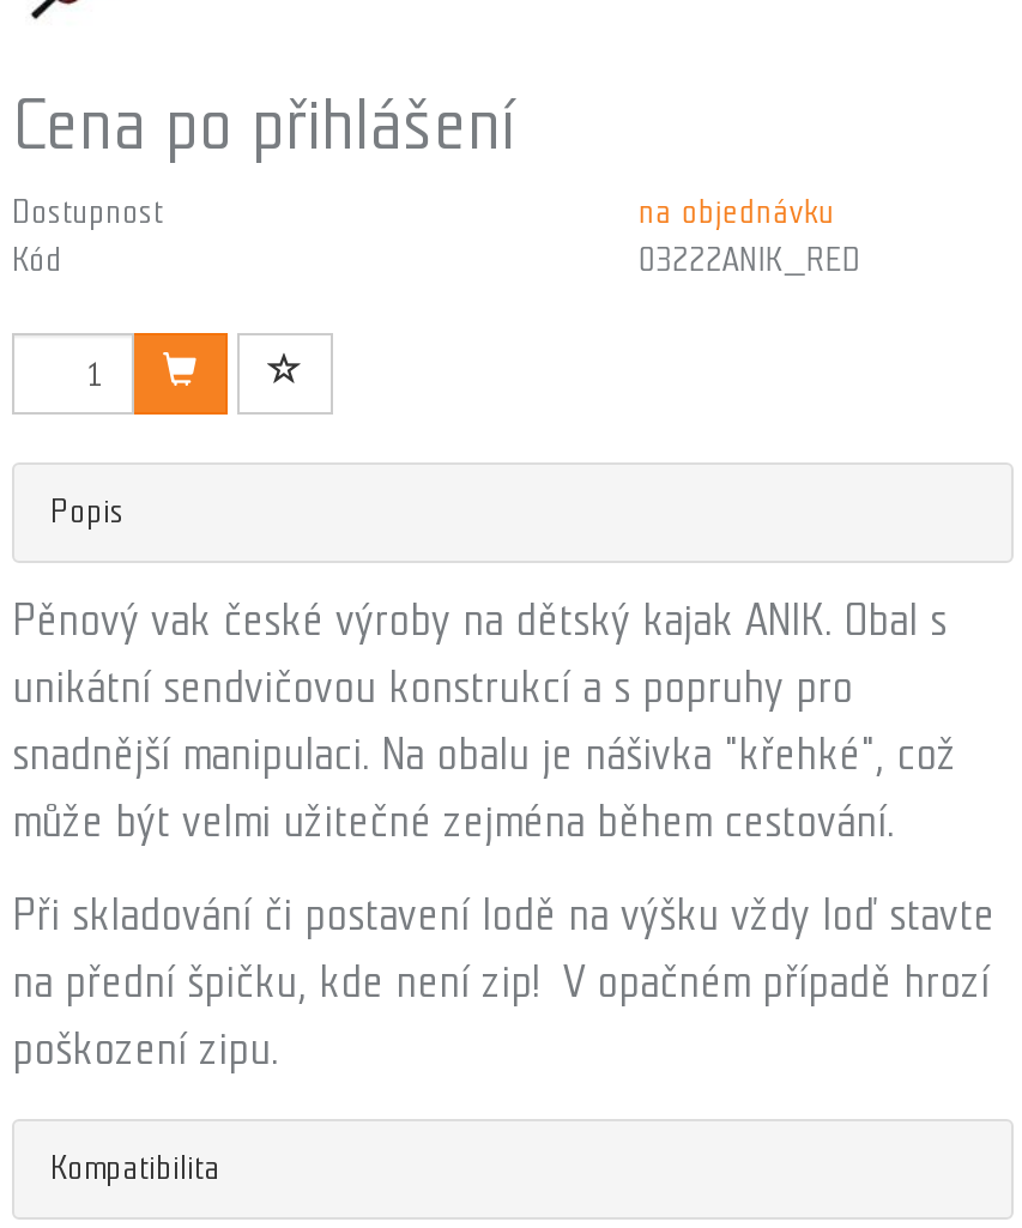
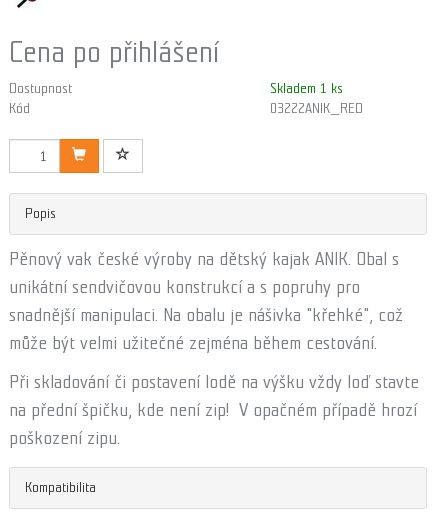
[638,194,835,230] na objednávku -> [270,81,343,96] Skladem 1 ks

